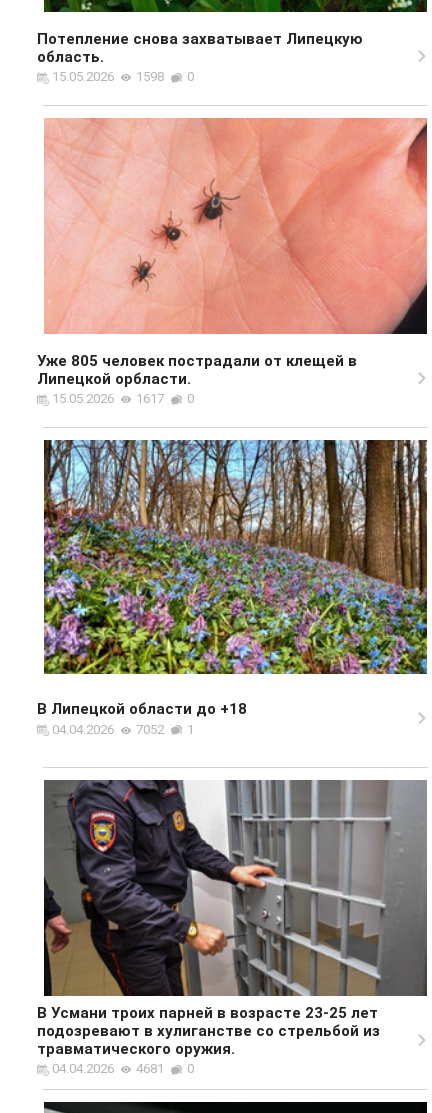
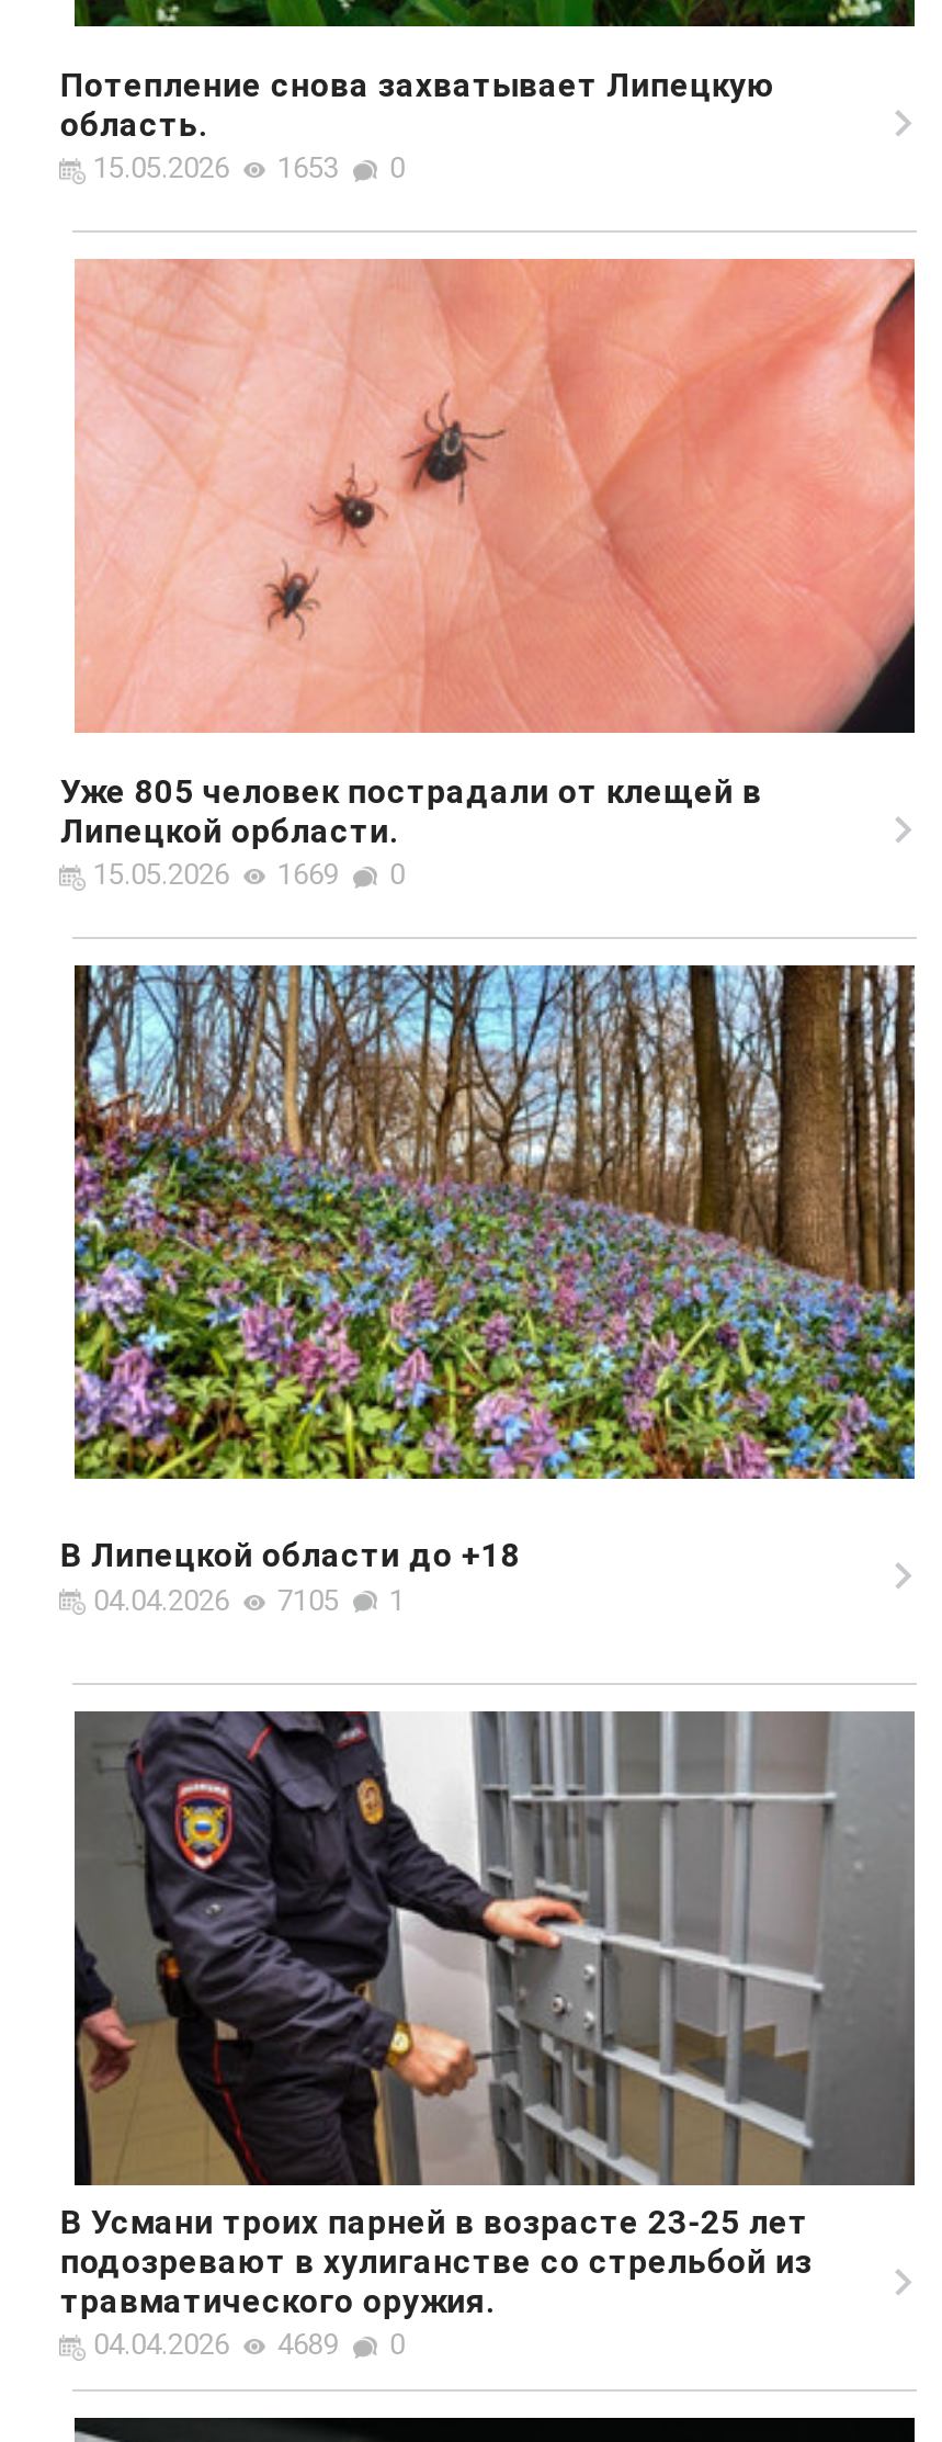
[52,69,194,84] 15.05.2026 1598 0 -> [93,152,404,185] 15.05.2026 1653 0
[52,391,194,406] 15.05.2026 1617 0 -> [93,858,404,891] 15.05.2026 1669 0
[52,722,194,737] 04.04.2026 7052 1 -> [93,1583,404,1616] 04.04.2026 7105 1
[52,1061,194,1076] 04.04.2026 4681 0 -> [93,2329,404,2362] 04.04.2026 4689 0

